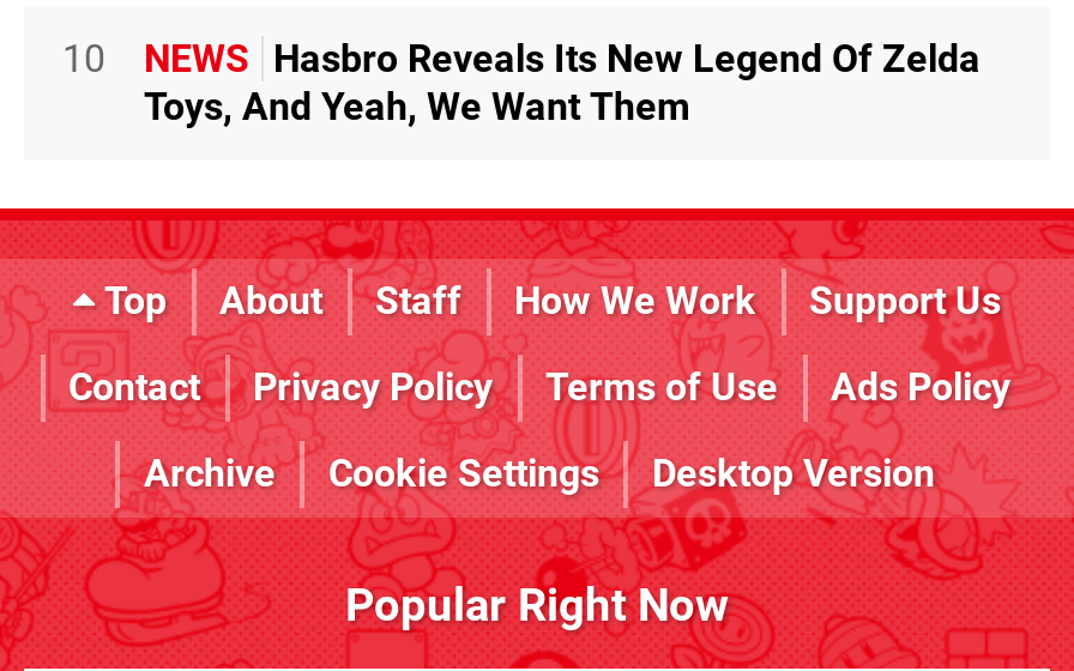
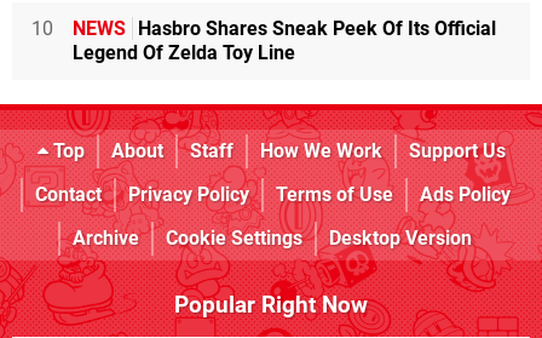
[144,36,981,130] NEWS Hasbro Reveals Its New Legend Of Zelda | Toys, And Yeah, We Want Them -> [73,17,496,64] NEWS Hasbro Shares Sneak Peek Of Its Official | Legend Of Zelda Toy Line

